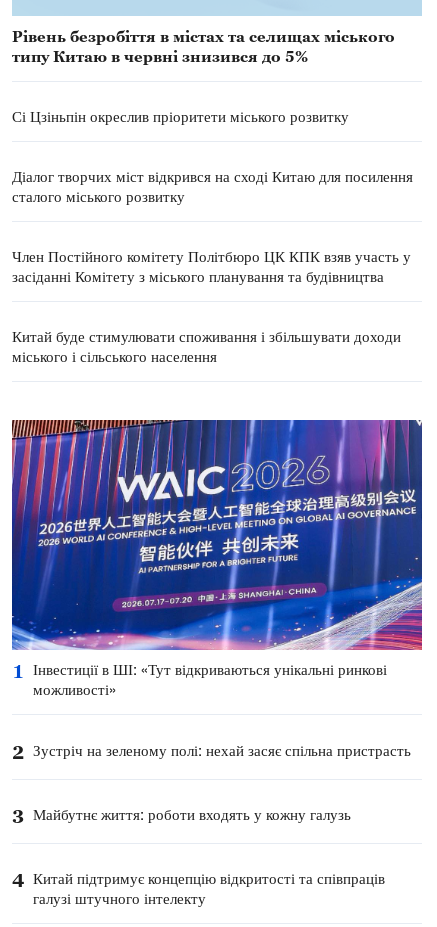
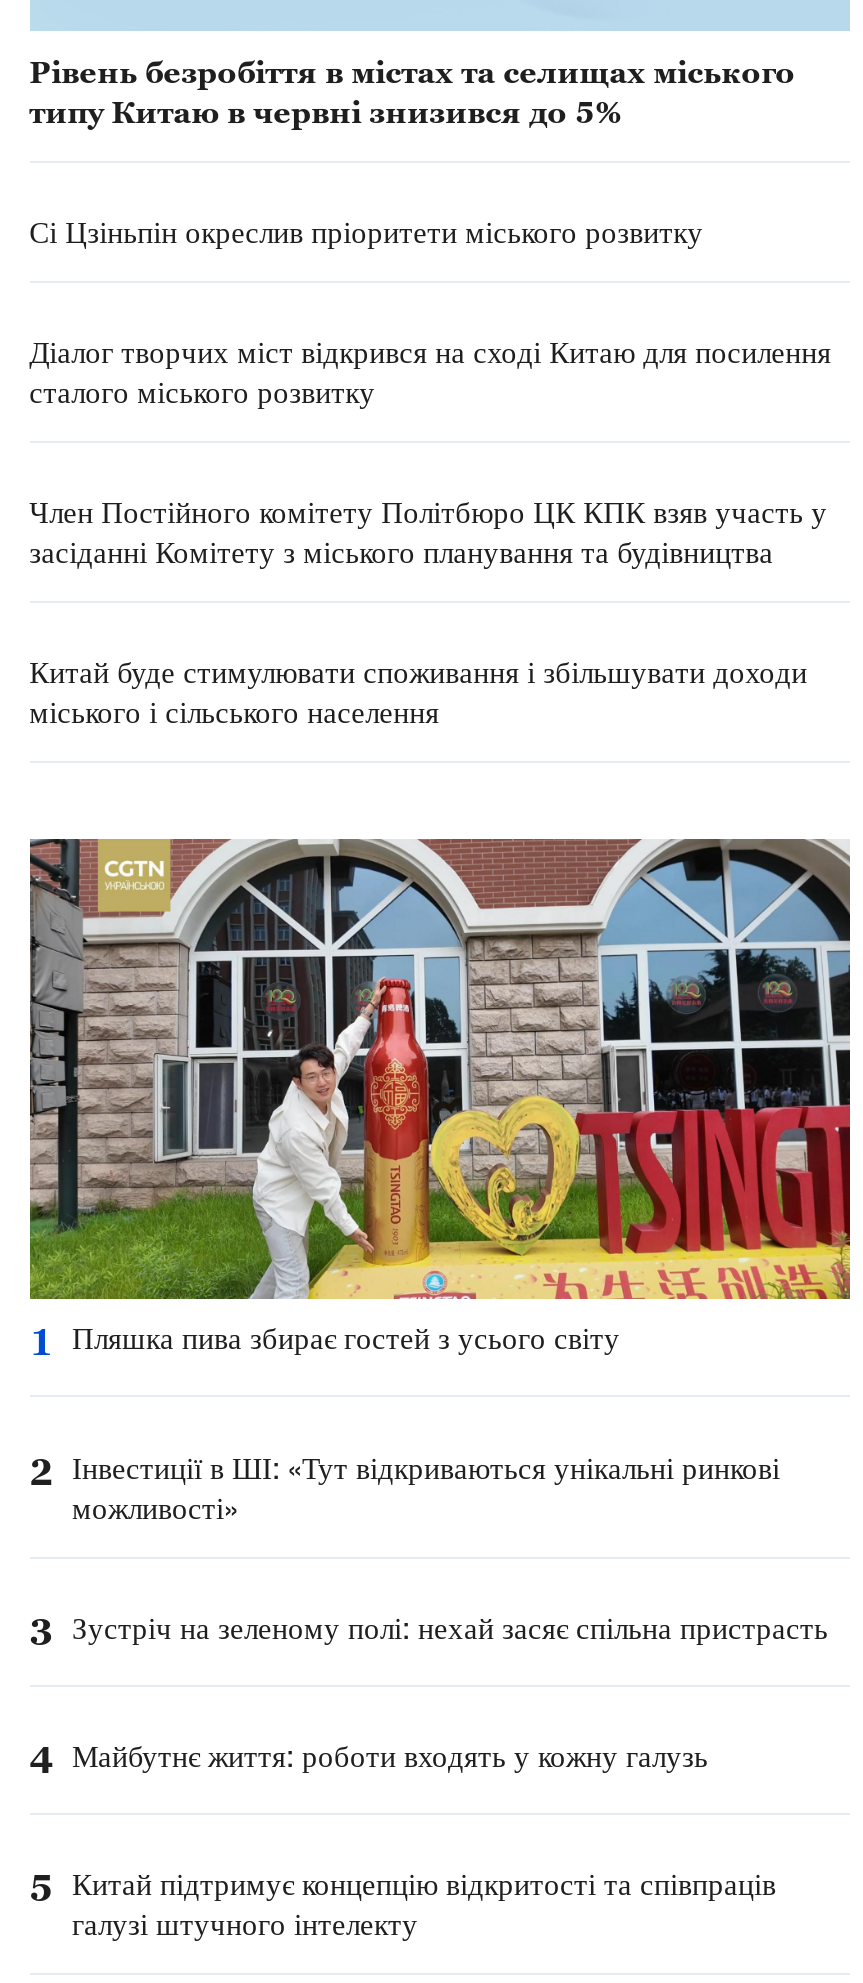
[11,419,423,682] [image] | 1 Інвестиції в ШІ: «Тут відкриваються унікальні ринкові -> [28,837,852,1492] [image] | 1 Пляшка пива збирає гостей з усього світу | 2 Інвестиції в ШІ: «Тут відкриваються унікальні ринкові
[12,740,415,763] 2 Зустріч на зеленому полі: нехай засяє спільна пристрасть -> [29,1607,836,1653] 3 Зустріч на зеленому полі: нехай засяє спільна пристрасть
[12,804,351,827] 3 Майбутнє життя: роботи входять у кожну галузь -> [29,1735,708,1781] 4 Майбутнє життя: роботи входять у кожну галузь
[12,868,385,891] 4 Китай підтримує концепцію відкритості та співпраців -> [29,1863,776,1909] 5 Китай підтримує концепцію відкритості та співпраців

